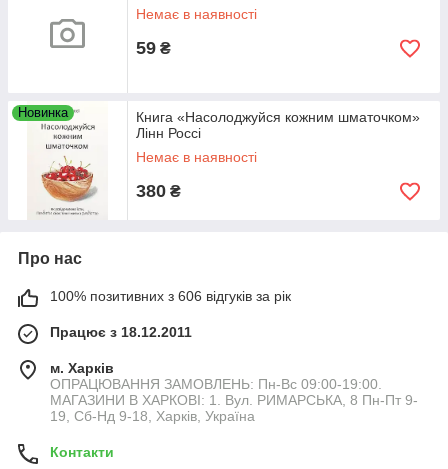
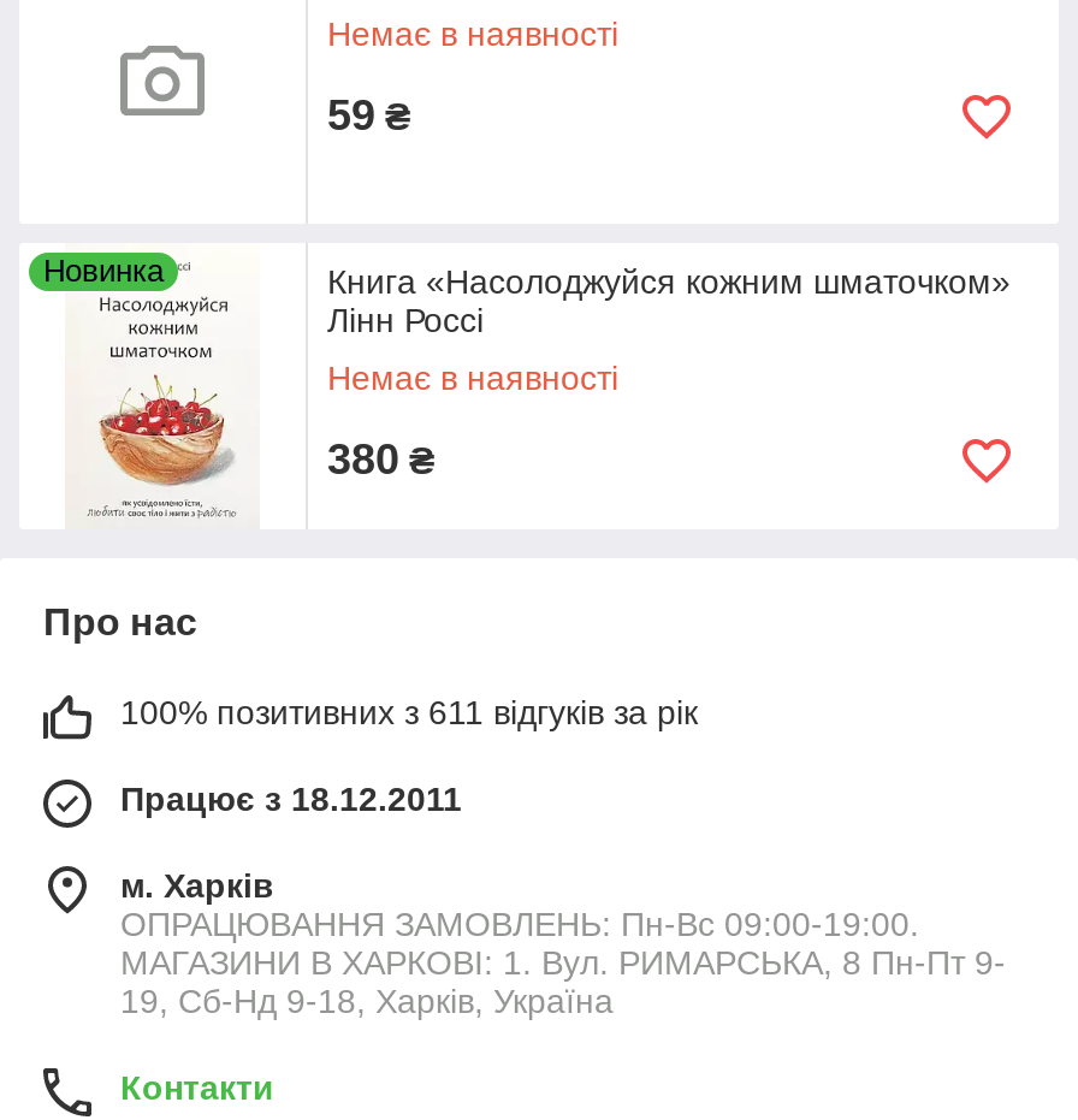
[50,288,291,304] 100% позитивних з 606 відгуків за рік -> [120,693,698,731] 100% позитивних з 611 відгуків за рік

